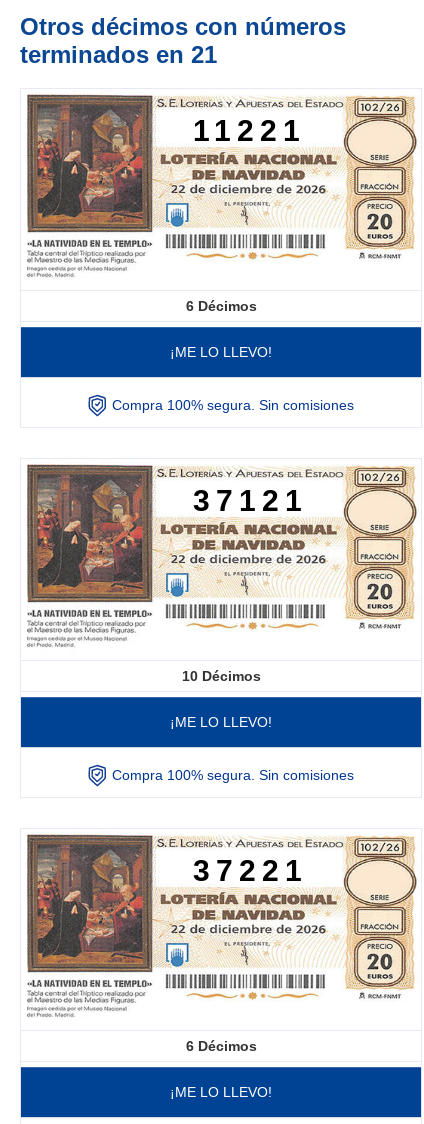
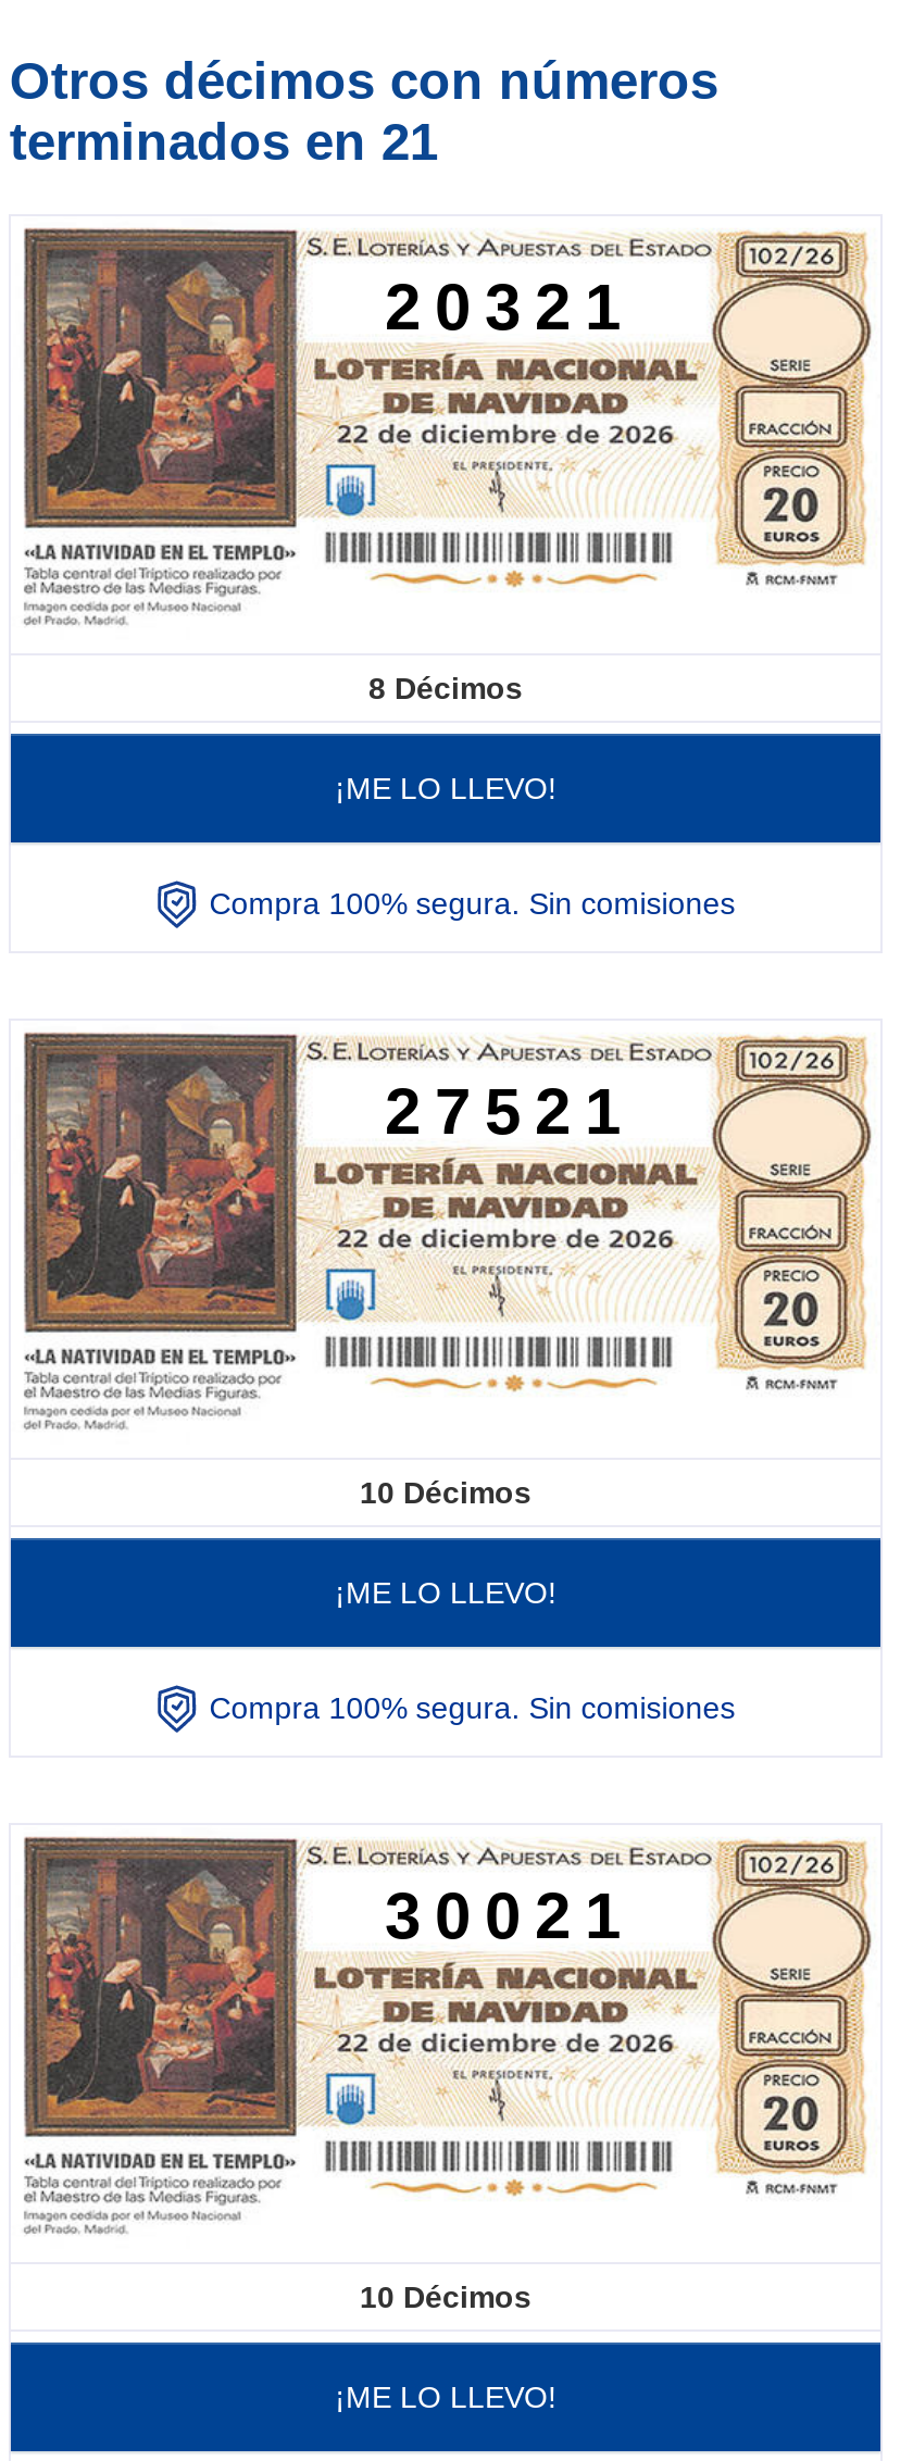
[193,114,306,147] 11221 -> [385,271,635,342] 20321
[185,298,256,314] 6 Décimos -> [368,671,523,705] 8 Décimos
[193,484,308,517] 37121 -> [385,1075,635,1147] 27521
[193,854,308,887] 37221 -> [385,1879,635,1951] 30021
[185,1038,256,1054] 6 Décimos -> [360,2279,531,2314] 10 Décimos

